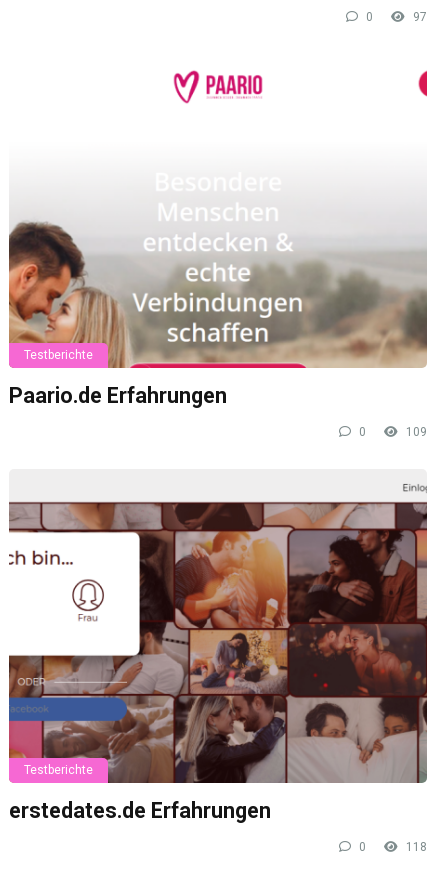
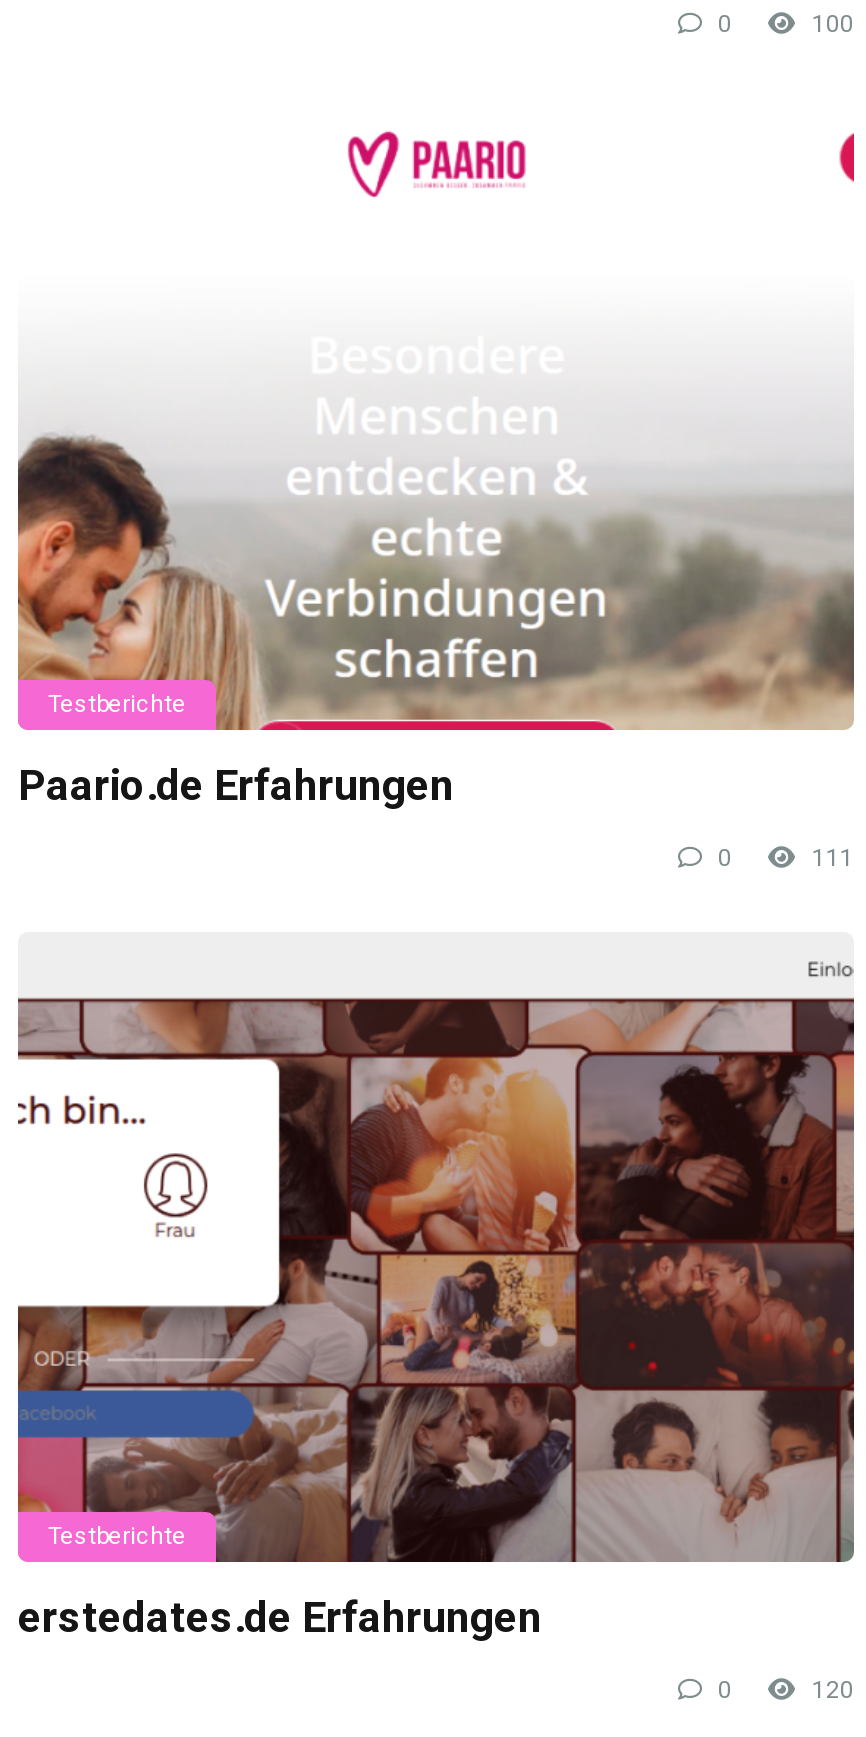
[410,10,427,24] 97 -> [806,11,854,39] 100
[403,425,427,439] 109 -> [806,843,854,871] 111
[403,840,427,854] 118 -> [806,1676,854,1704] 120

